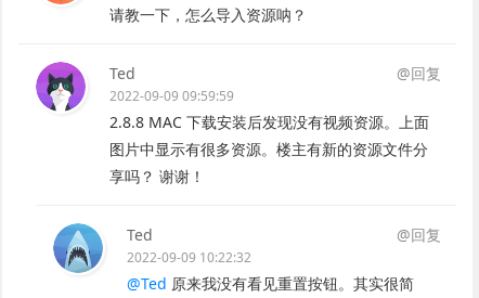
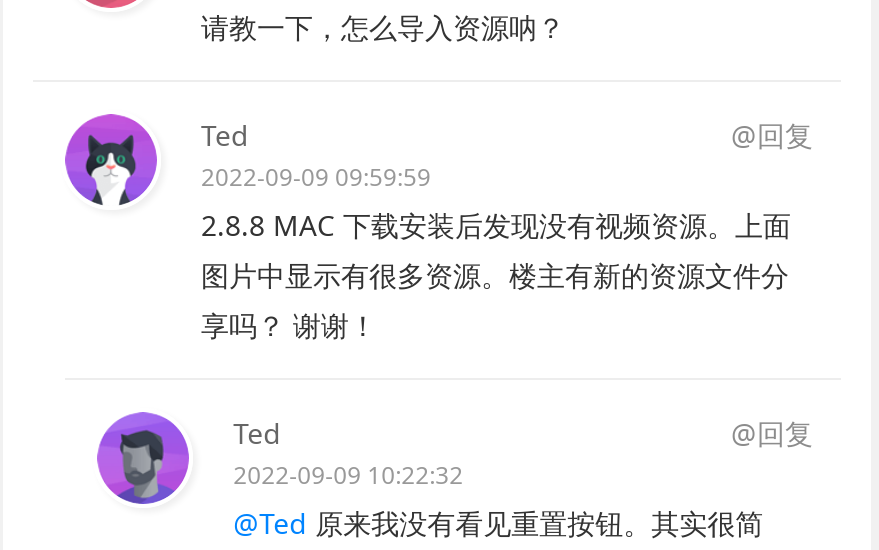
[52,222,104,274] [image] -> [97,410,191,506] [image]

